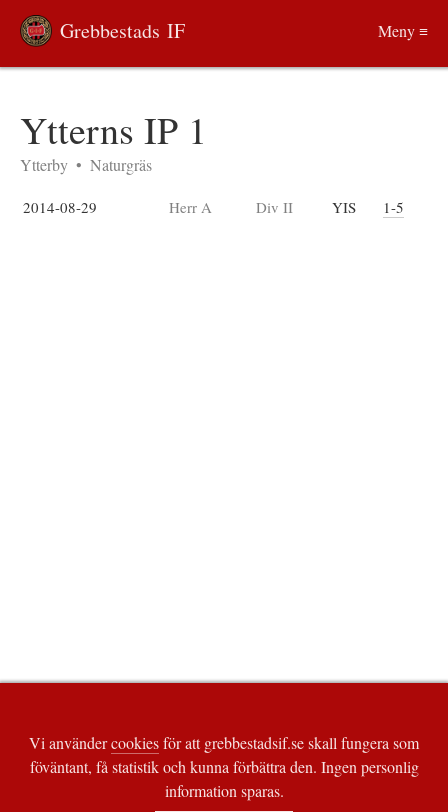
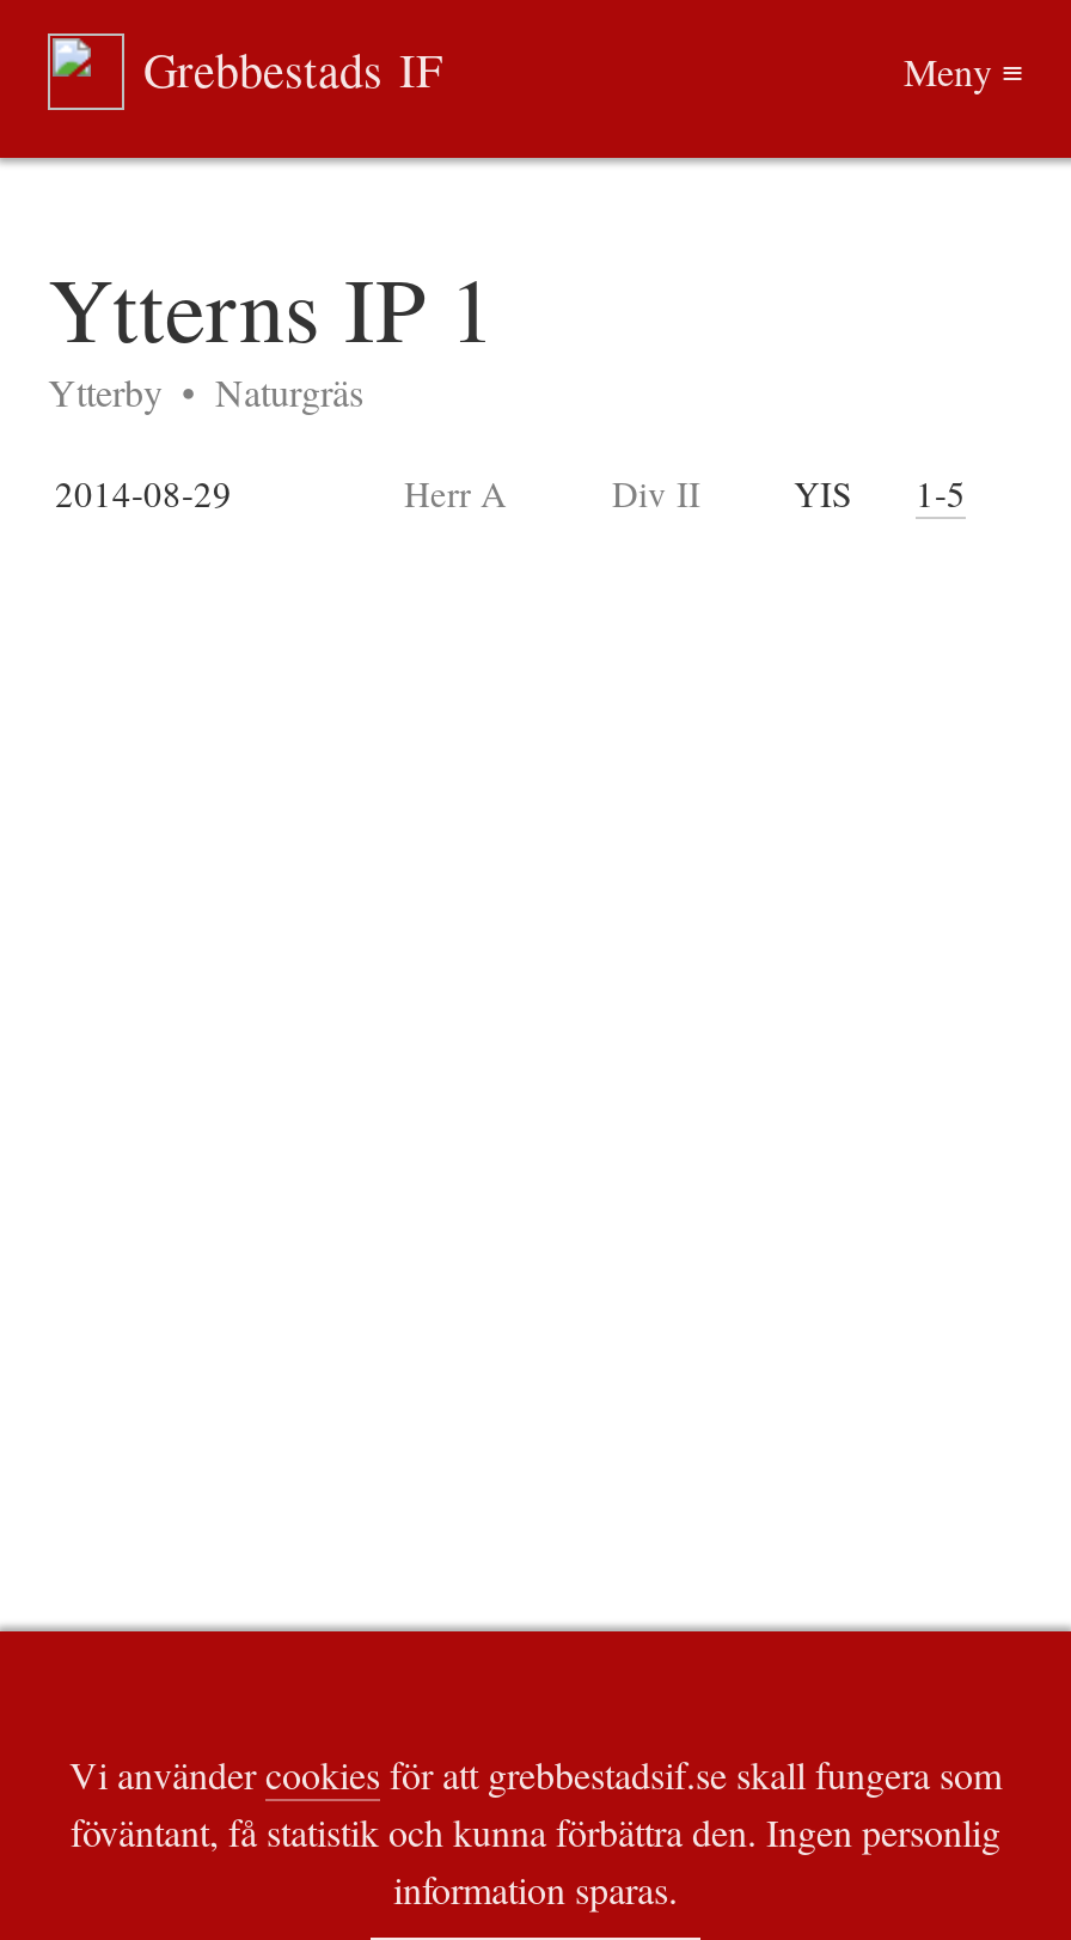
[19,14,53,47] [image] -> [45,31,127,112] [image]

